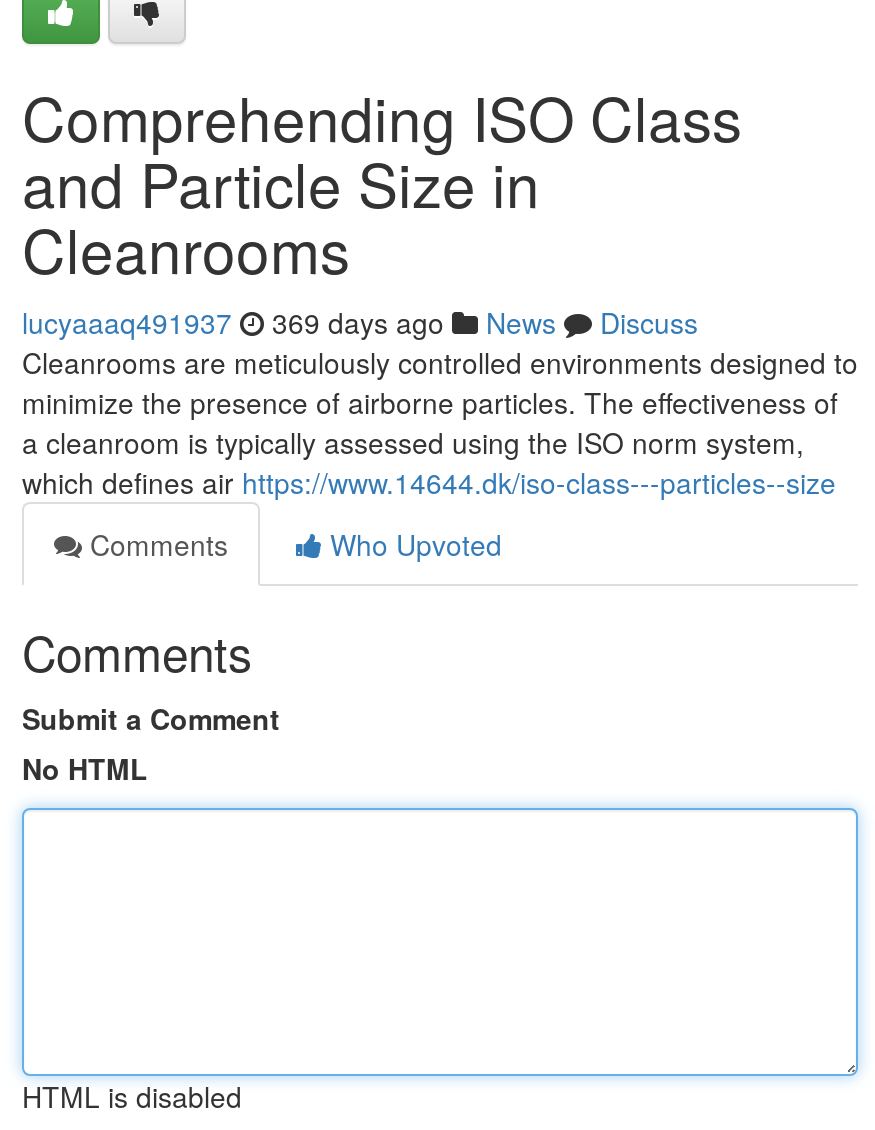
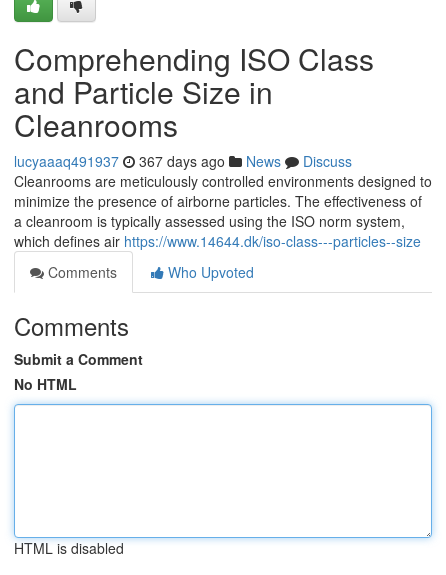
[22,302,698,342] lucyaaaq491937 369 days ago News Discuss -> [14,151,352,171] lucyaaaq491937 367 days ago News Discuss

